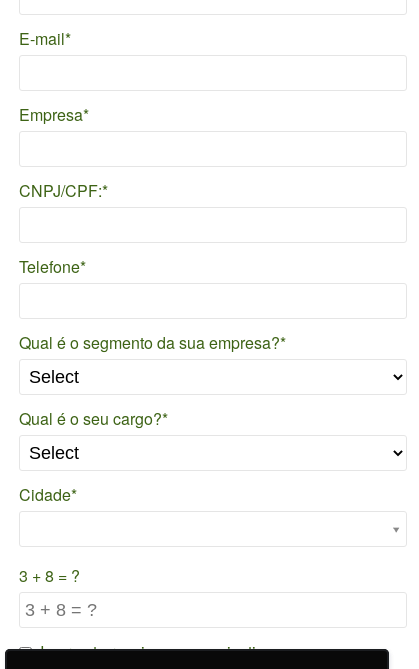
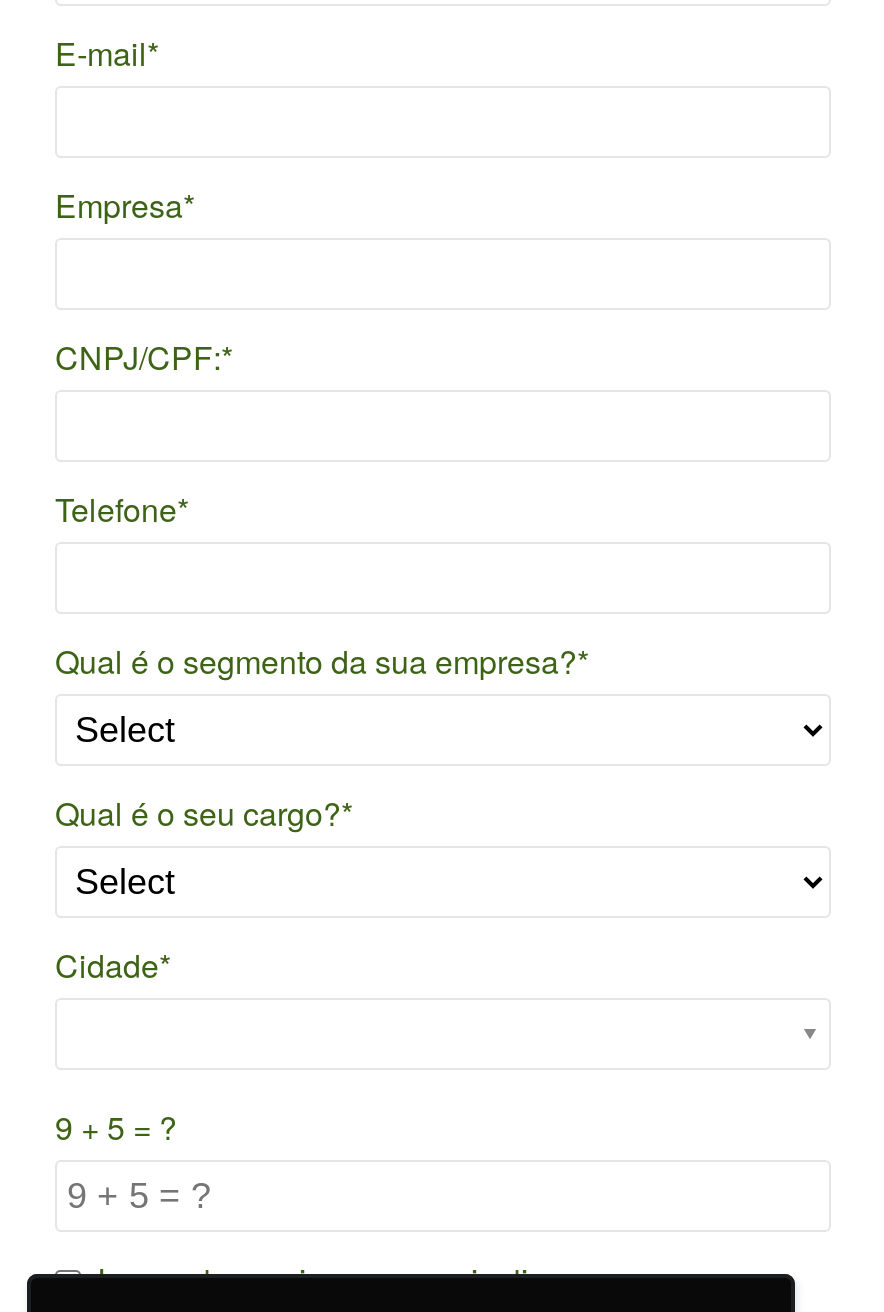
[19,564,80,587] 3 + 8 = ? -> [55,1104,177,1150] 9 + 5 = ?

